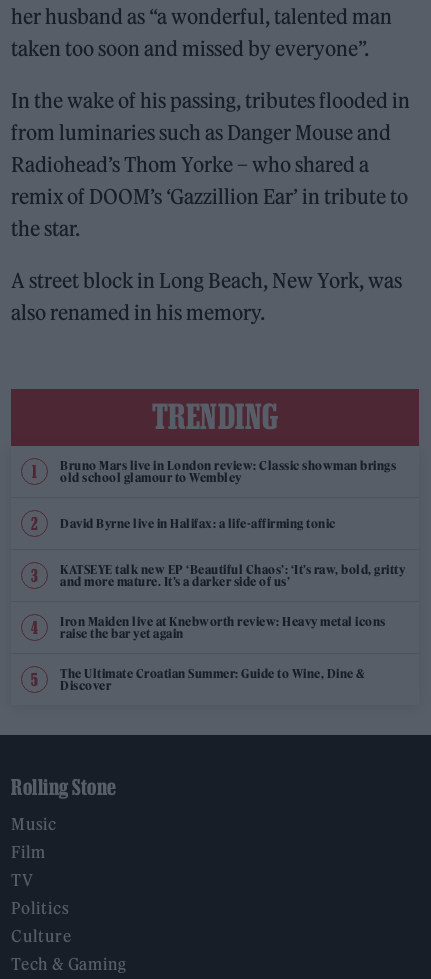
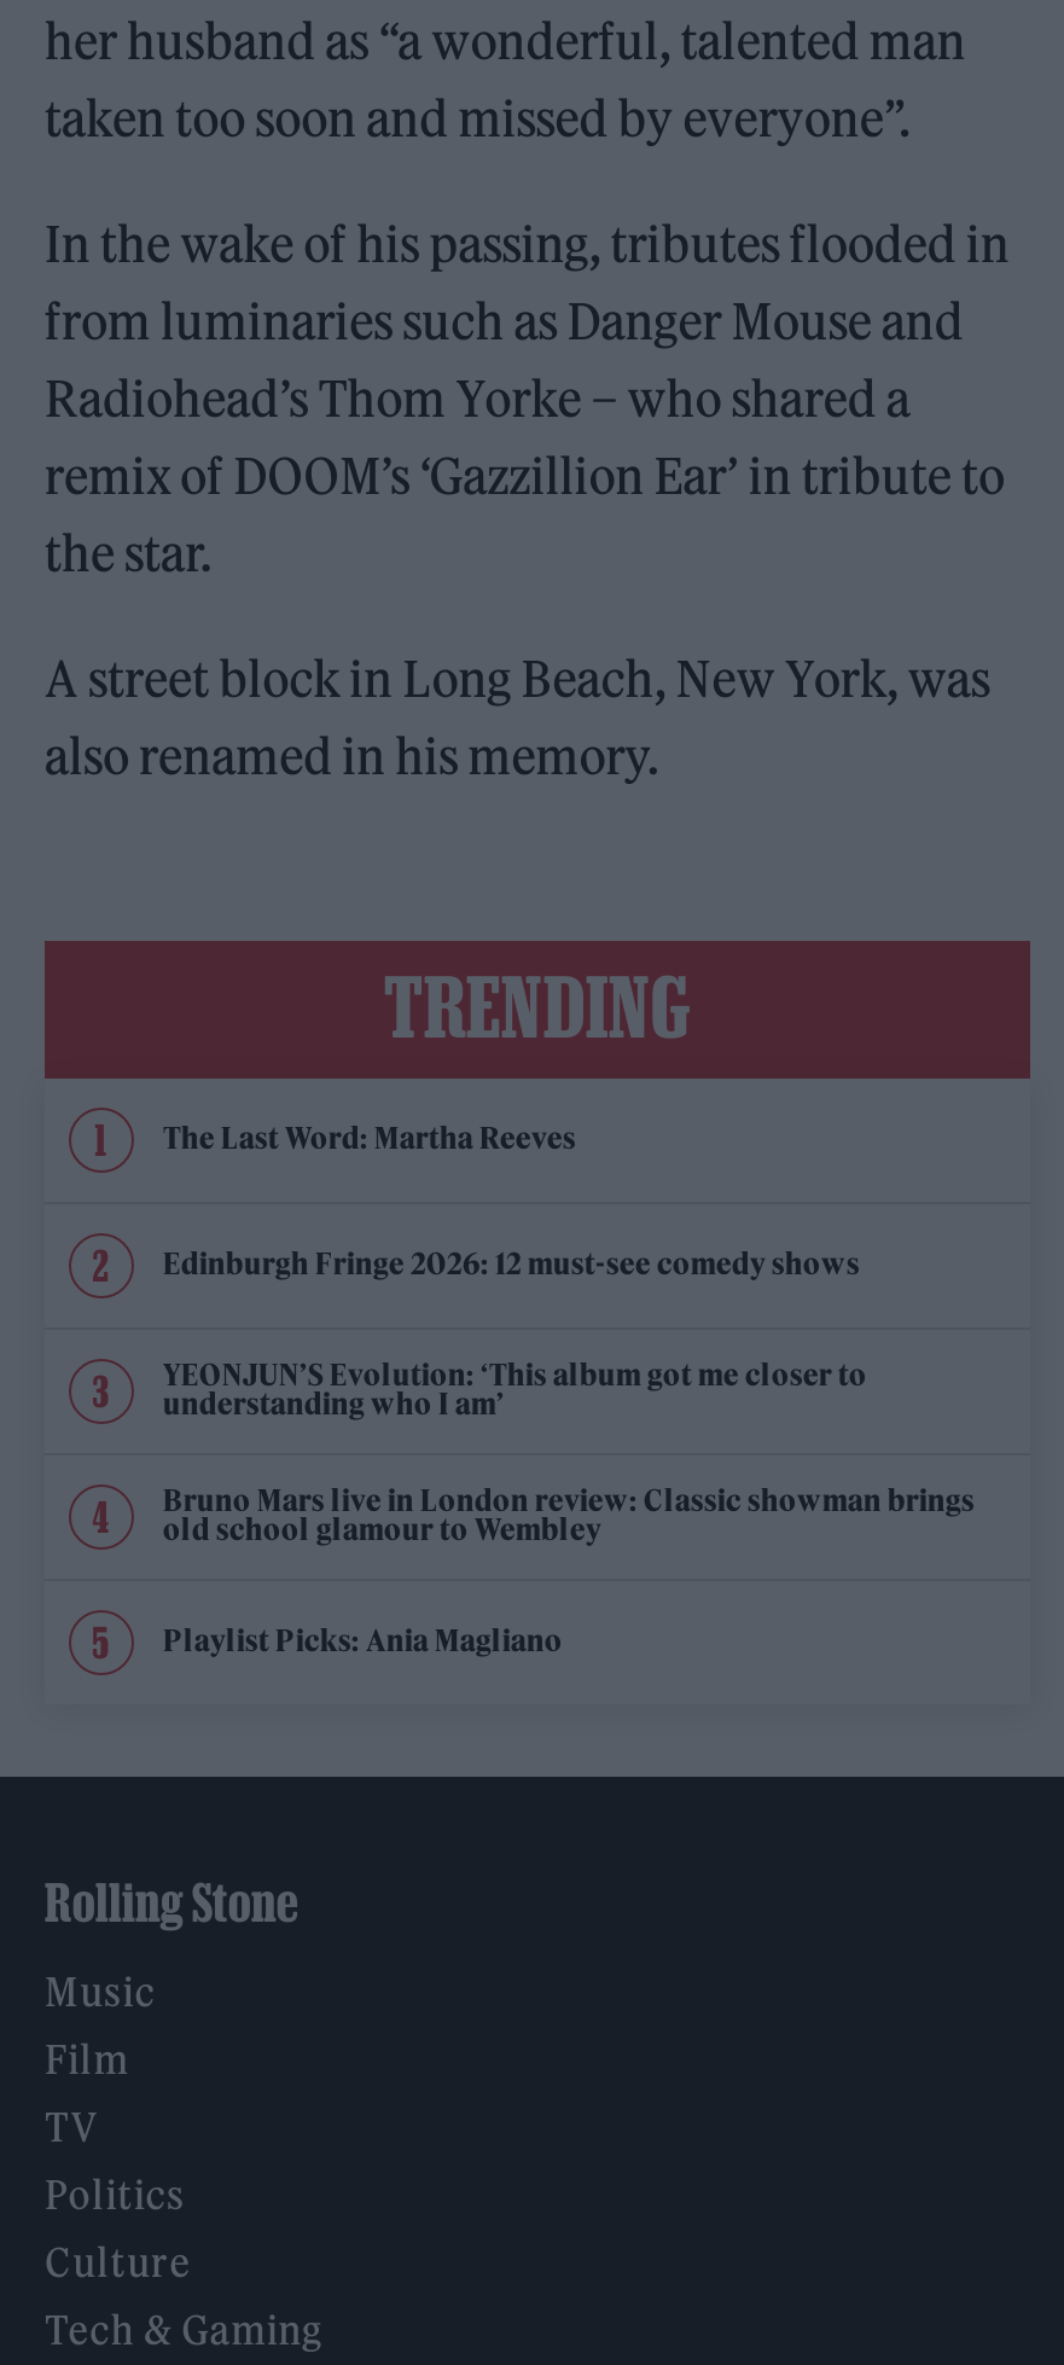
none -> [163,1120,867,1422] The Last Word: Martha Reeves | Edinburgh Fringe 2026: 12 must-see comedy shows | YEONJUN’S Evolution: ‘This album got me closer to | understanding who I am’
moved [60,457,396,484] -> [163,1482,975,1547]: Bruno Mars live in London review: Classic showman brings | old school glamour to Wembley
[60,515,405,692] David Byrne live in Halifax: a life-affirming tonic | KATSEYE talk new EP ‘Beautiful Chaos’: ‘It’s raw, bold, gritty | and more mature. It’s a darker side of us’ | Iron Maiden live at Knebworth review: Heavy metal icons | raise the bar yet again | The Ultimate Croatian Summer: Guide to Wine, Dine & | Discover -> [163,1622,563,1658] Playlist Picks: Ania Magliano

